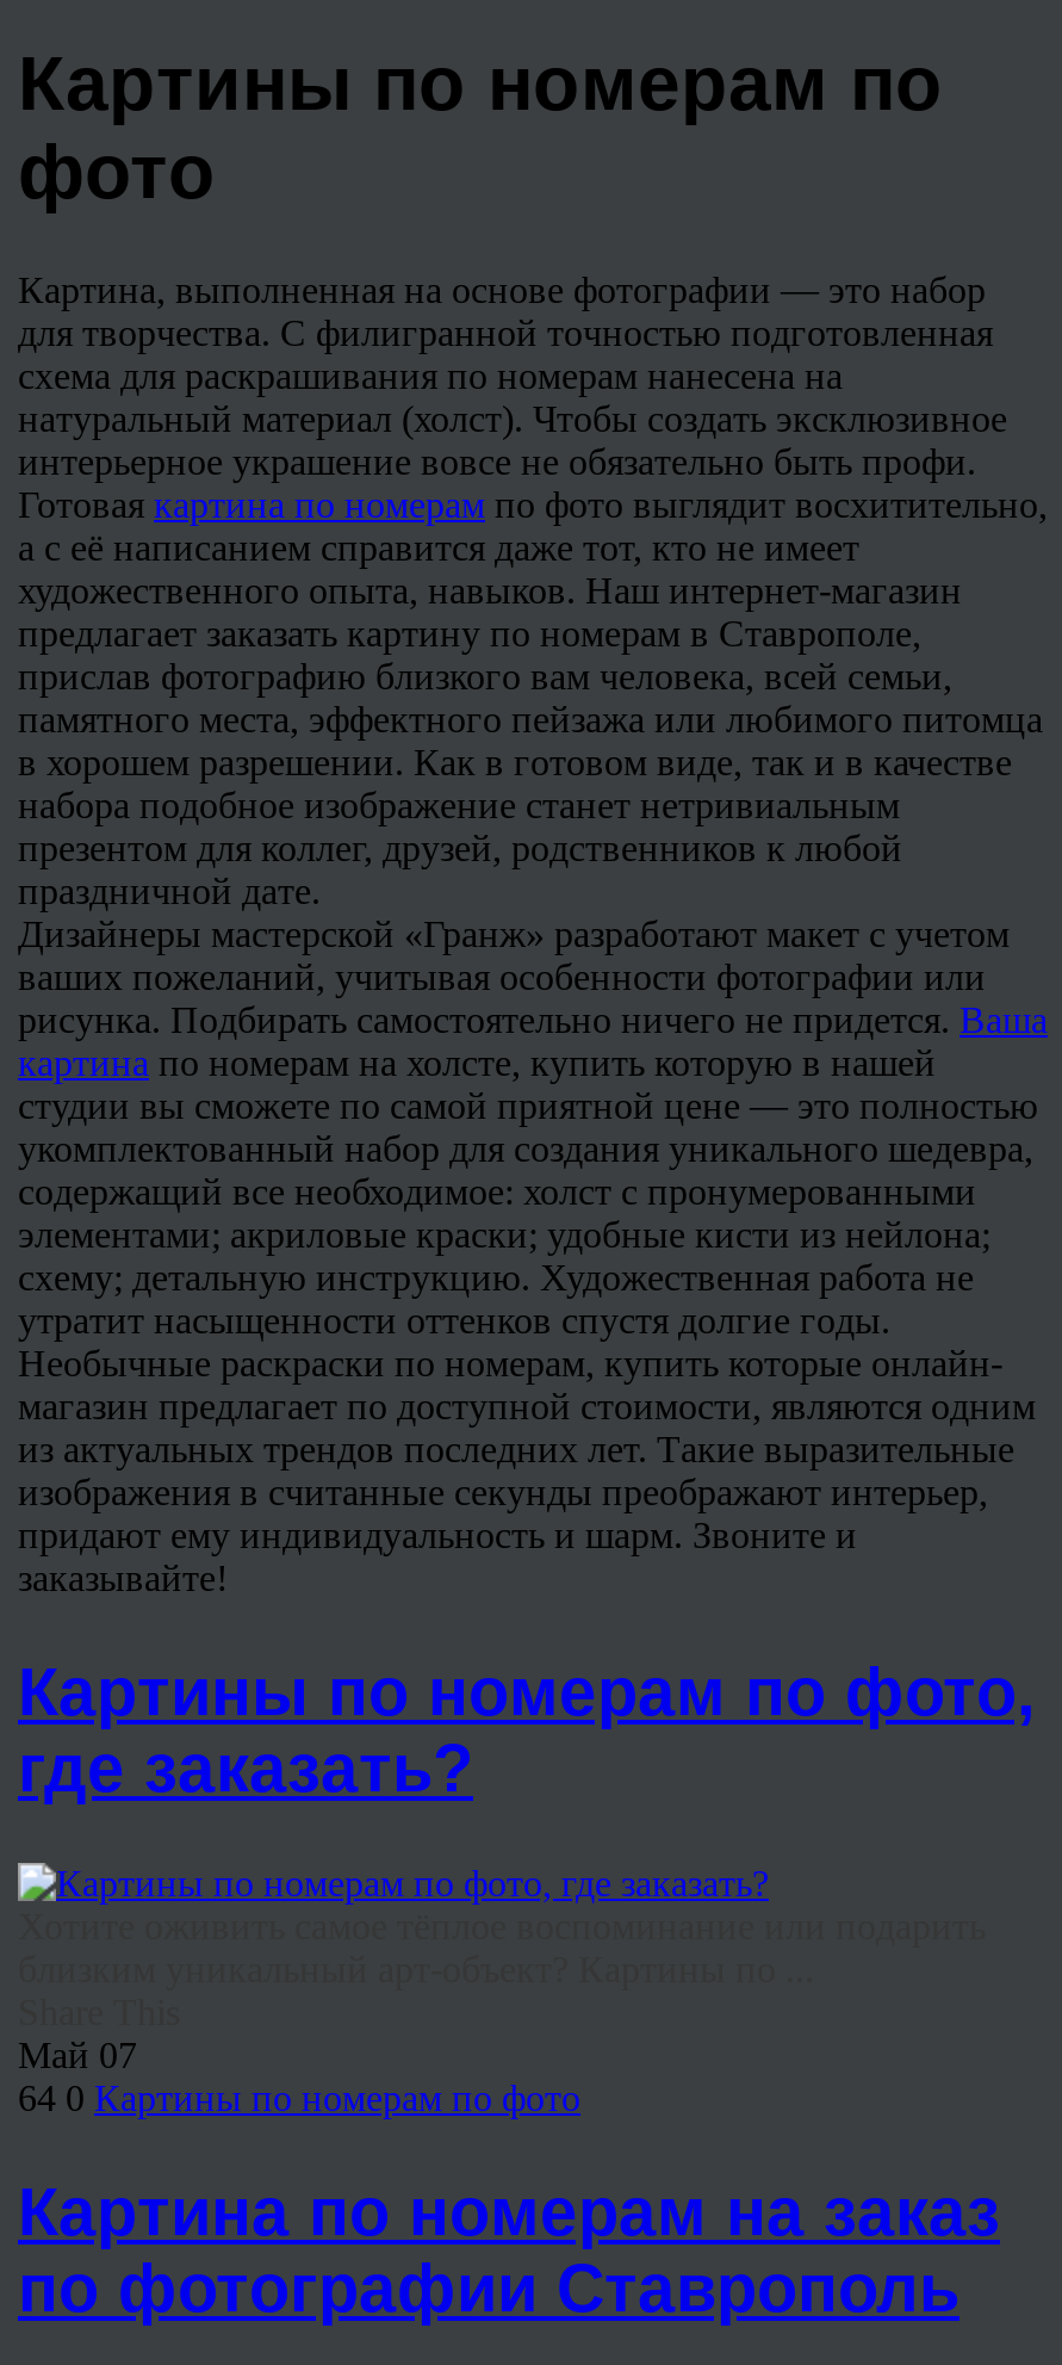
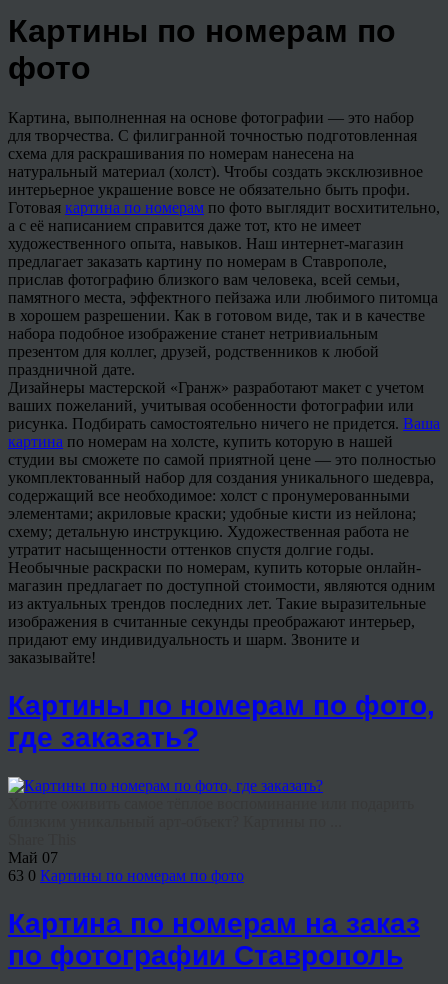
[18,2078,580,2118] 64 0 Картины по номерам по фото -> [8,867,244,884] 63 0 Картины по номерам по фото

